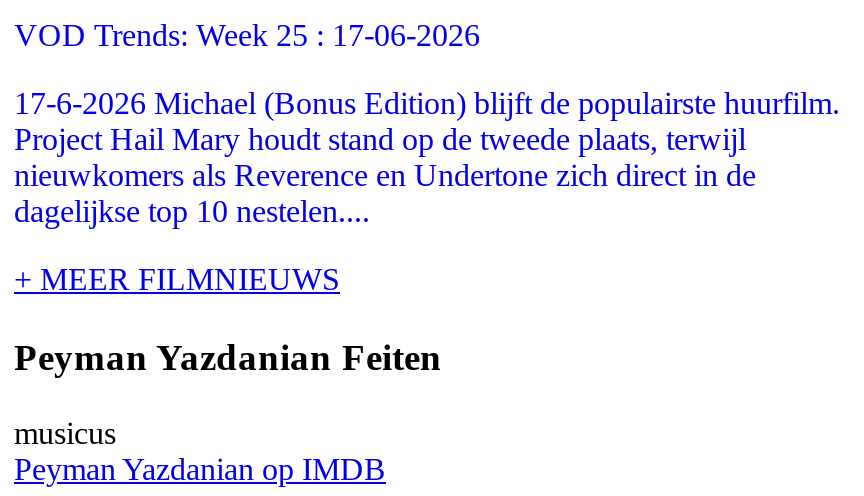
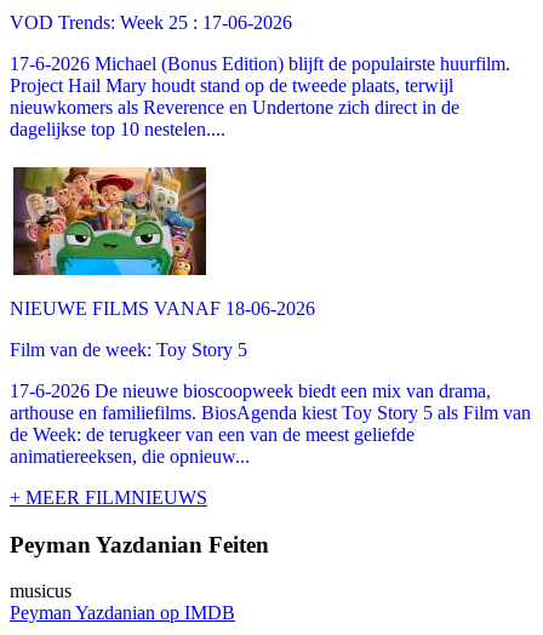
none -> [10,166,531,466] [image] | NIEUWE FILMS VANAF 18-06-2026 | Film van de week: Toy Story 5 | 17-6-2026 De nieuwe bioscoopweek biedt een mix van drama, | arthouse en familiefilms. BiosAgenda kiest Toy Story 5 als Film van | de Week: de terugkeer van een van de meest geliefde | animatiereeksen, die opnieuw...

